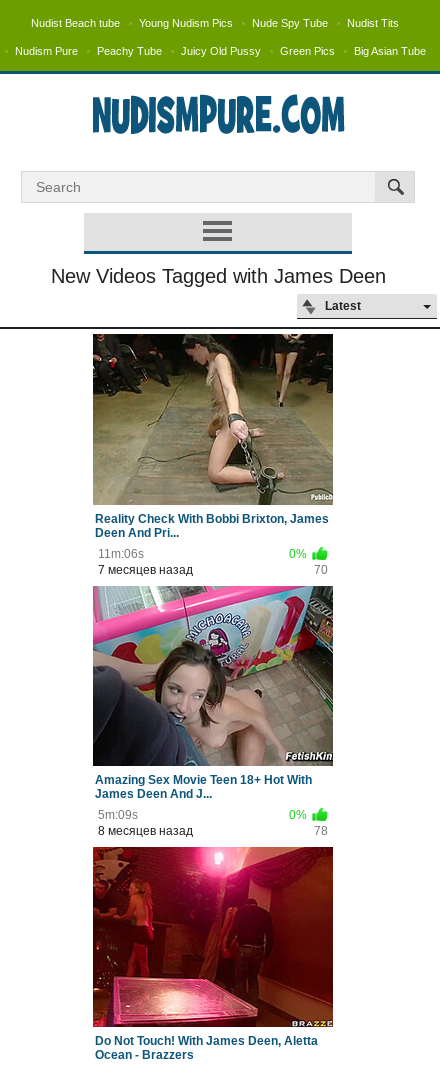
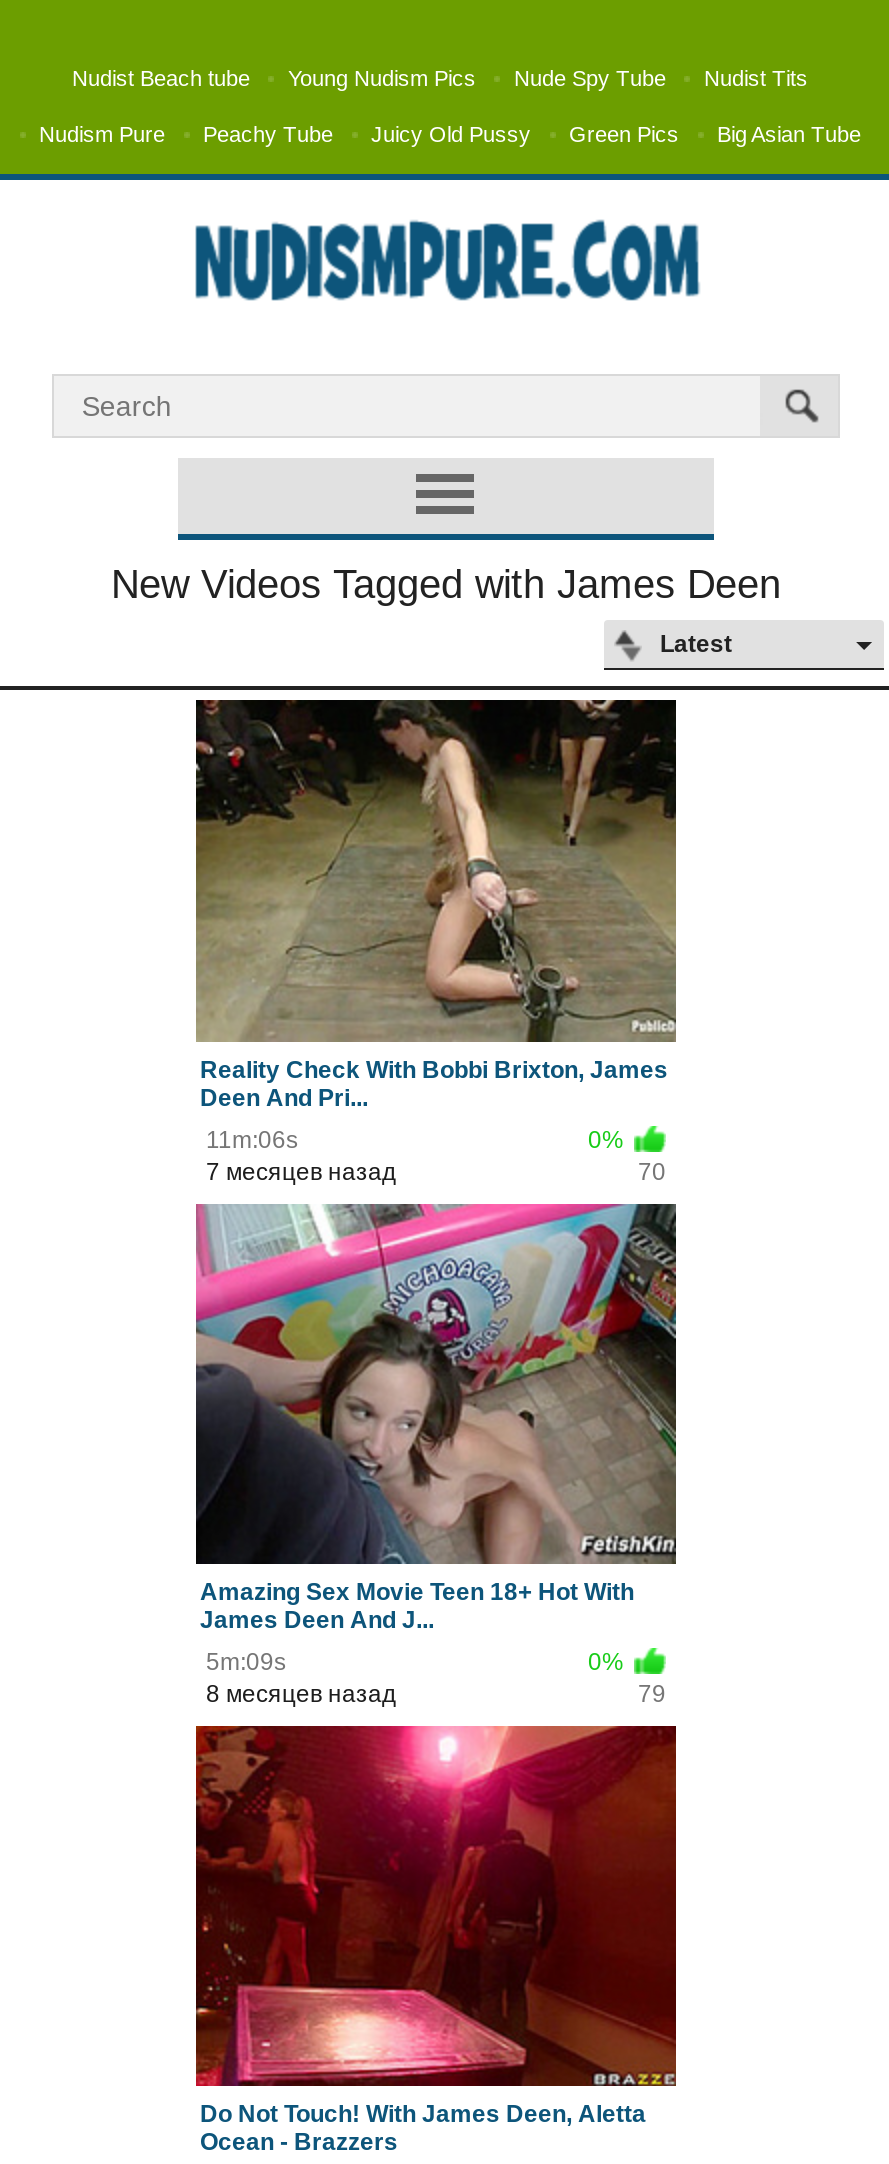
[314,824,328,838] 78 -> [638,1680,666,1708] 79

